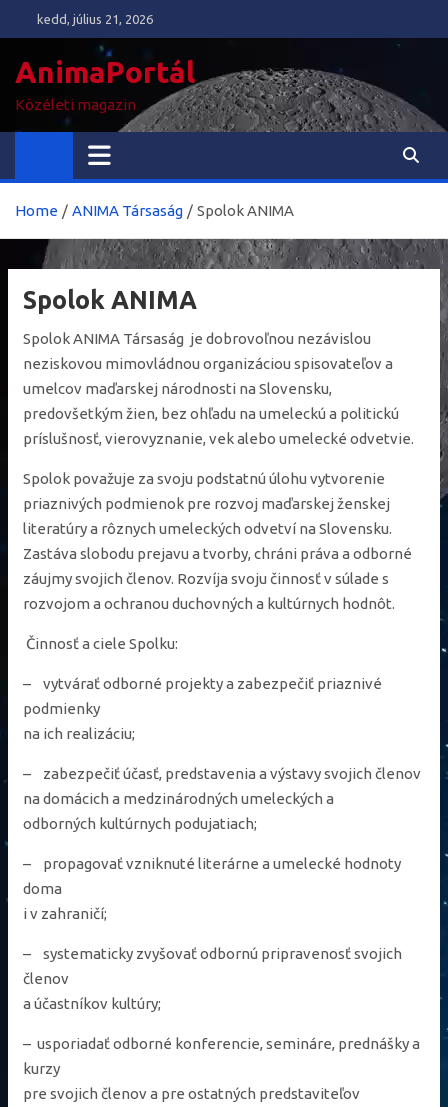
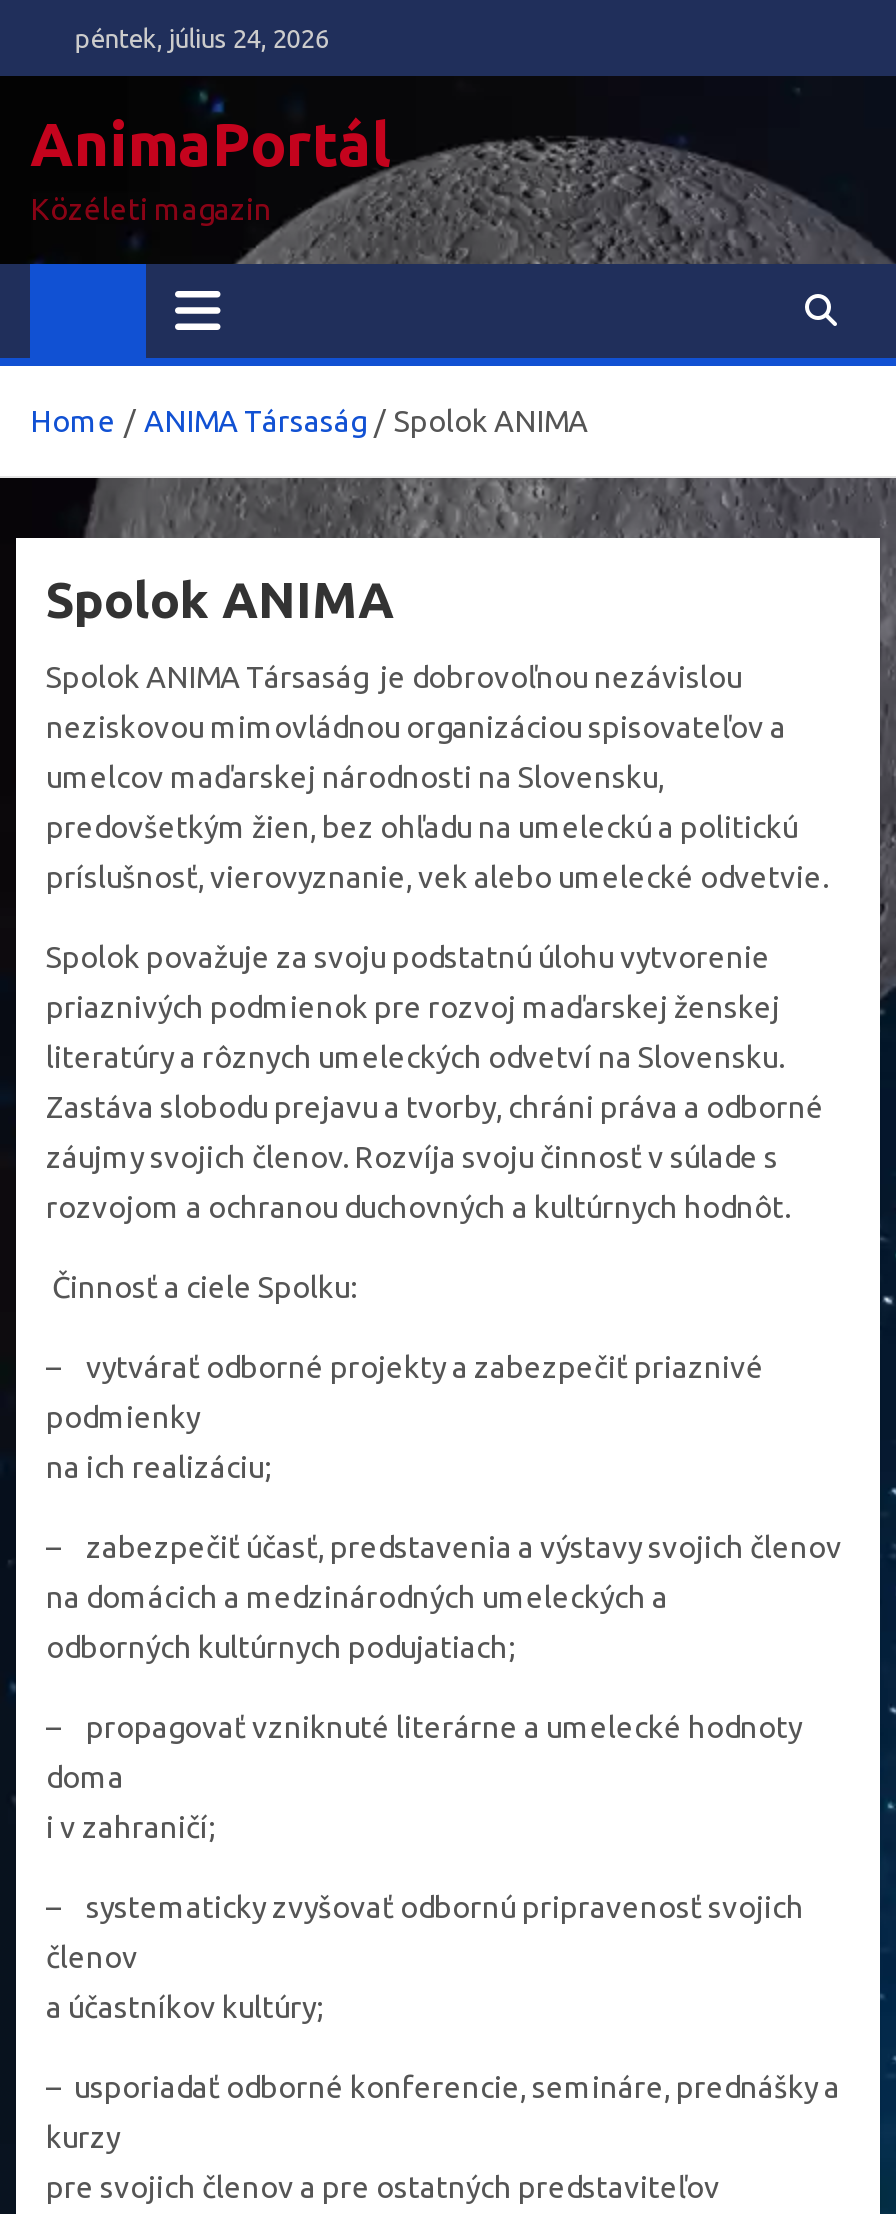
[31,12,153,26] kedd, július 21, 2026 -> [62,24,328,52] péntek, július 24, 2026

